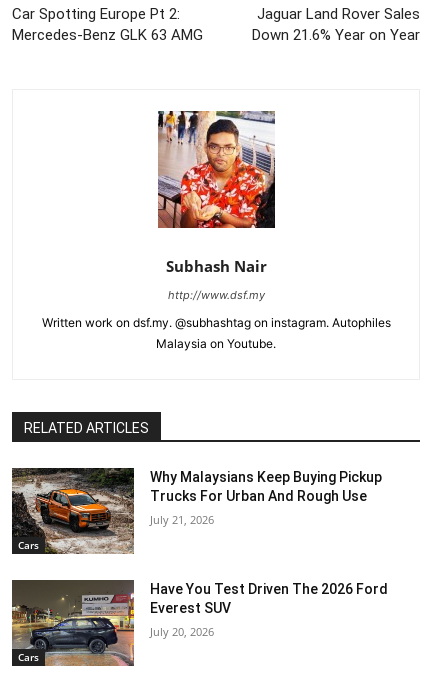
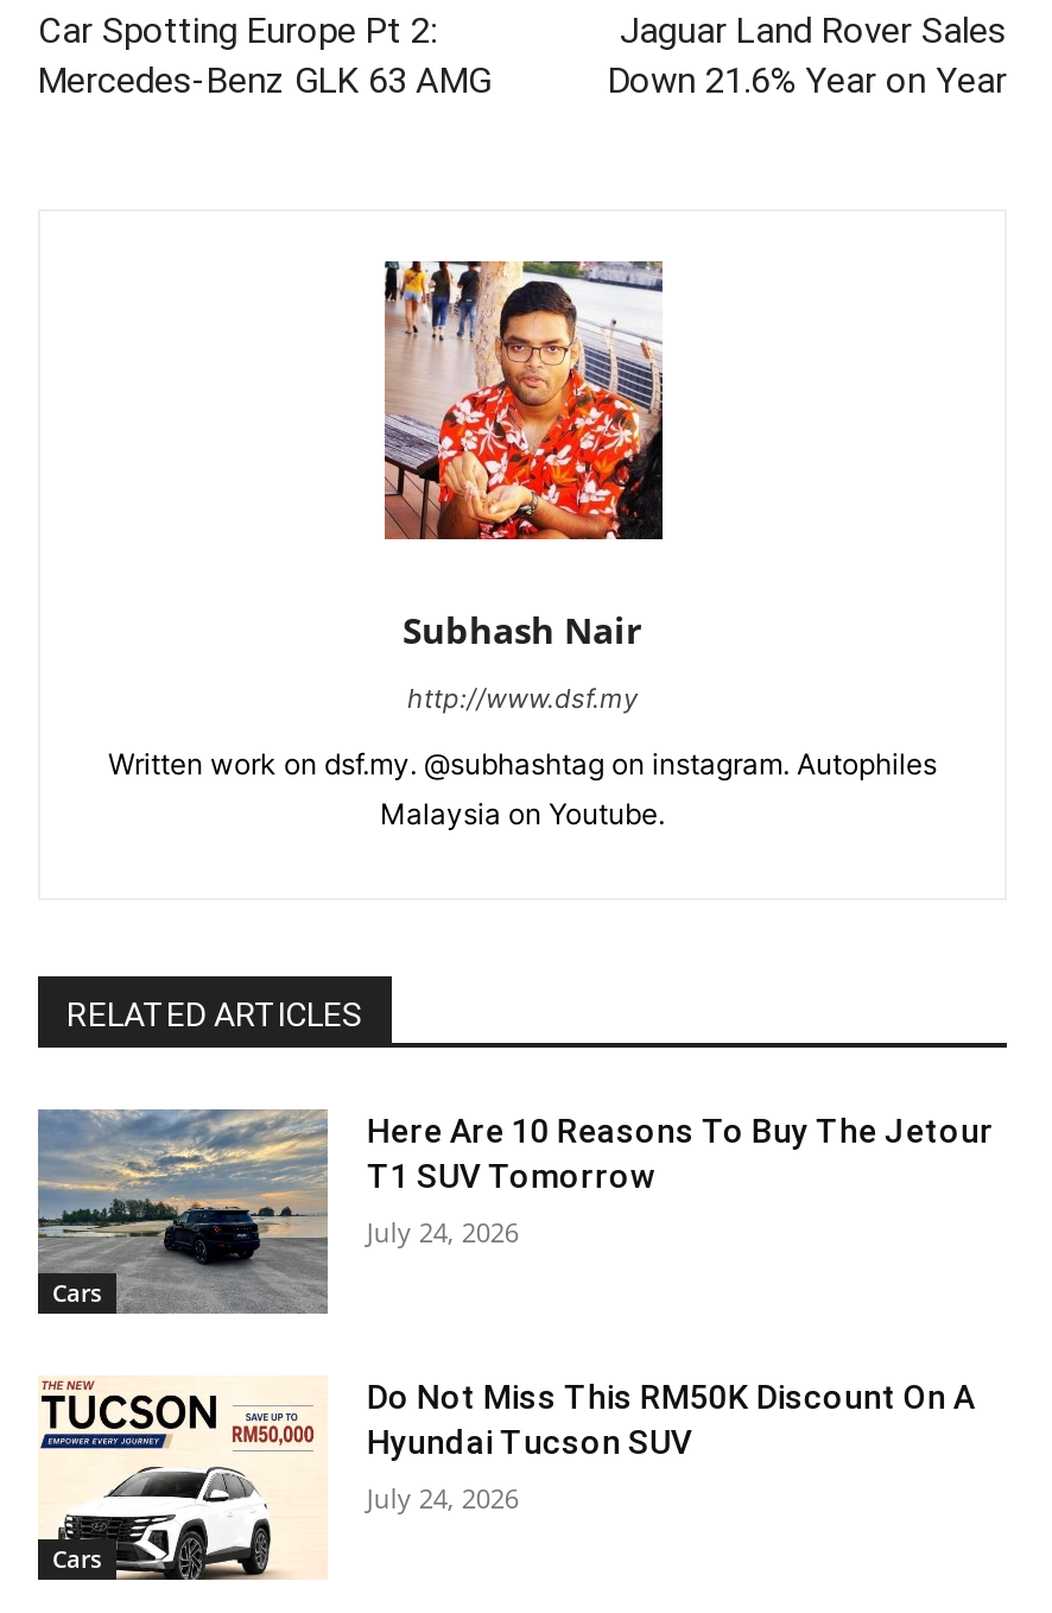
[11,467,382,555] [image] | Why Malaysians Keep Buying Pickup | Trucks For Urban And Rough Use -> [36,1107,994,1314] [image] | Here Are 10 Reasons To Buy The Jetour | T1 SUV Tomorrow
[150,512,214,527] July 21, 2026 -> [367,1215,519,1251] July 24, 2026
[11,579,388,667] [image] | Have You Test Driven The 2026 Ford | Everest SUV -> [38,1375,975,1582] [image] | Do Not Miss This RM50K Discount On A | Hyundai Tucson SUV
[150,624,214,639] July 20, 2026 -> [367,1480,519,1516] July 24, 2026

